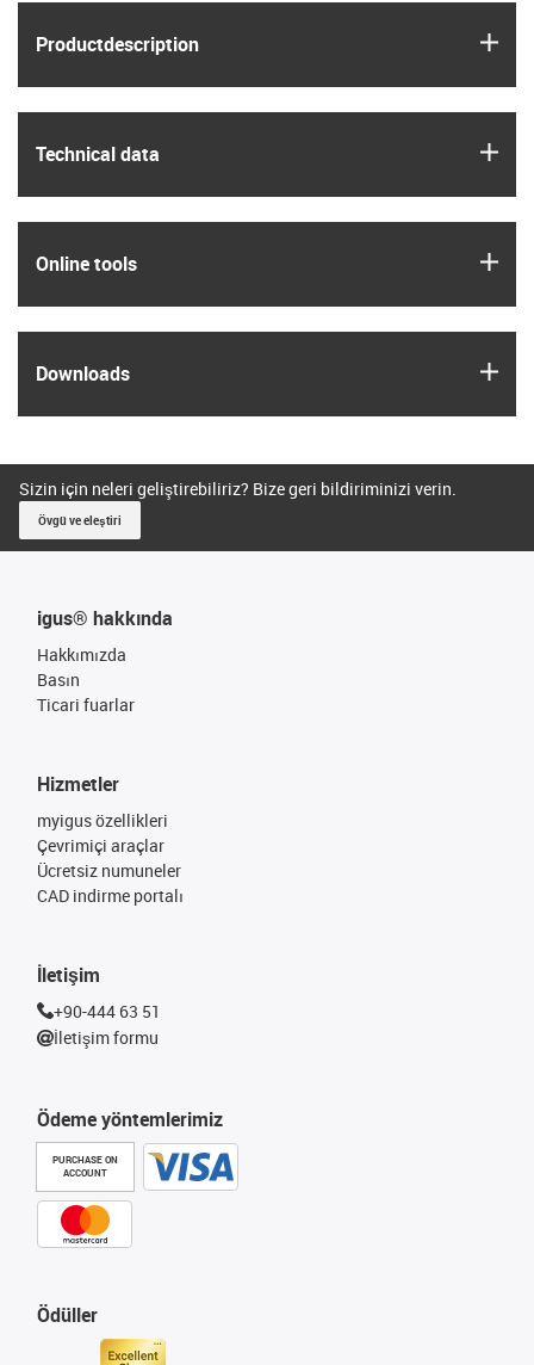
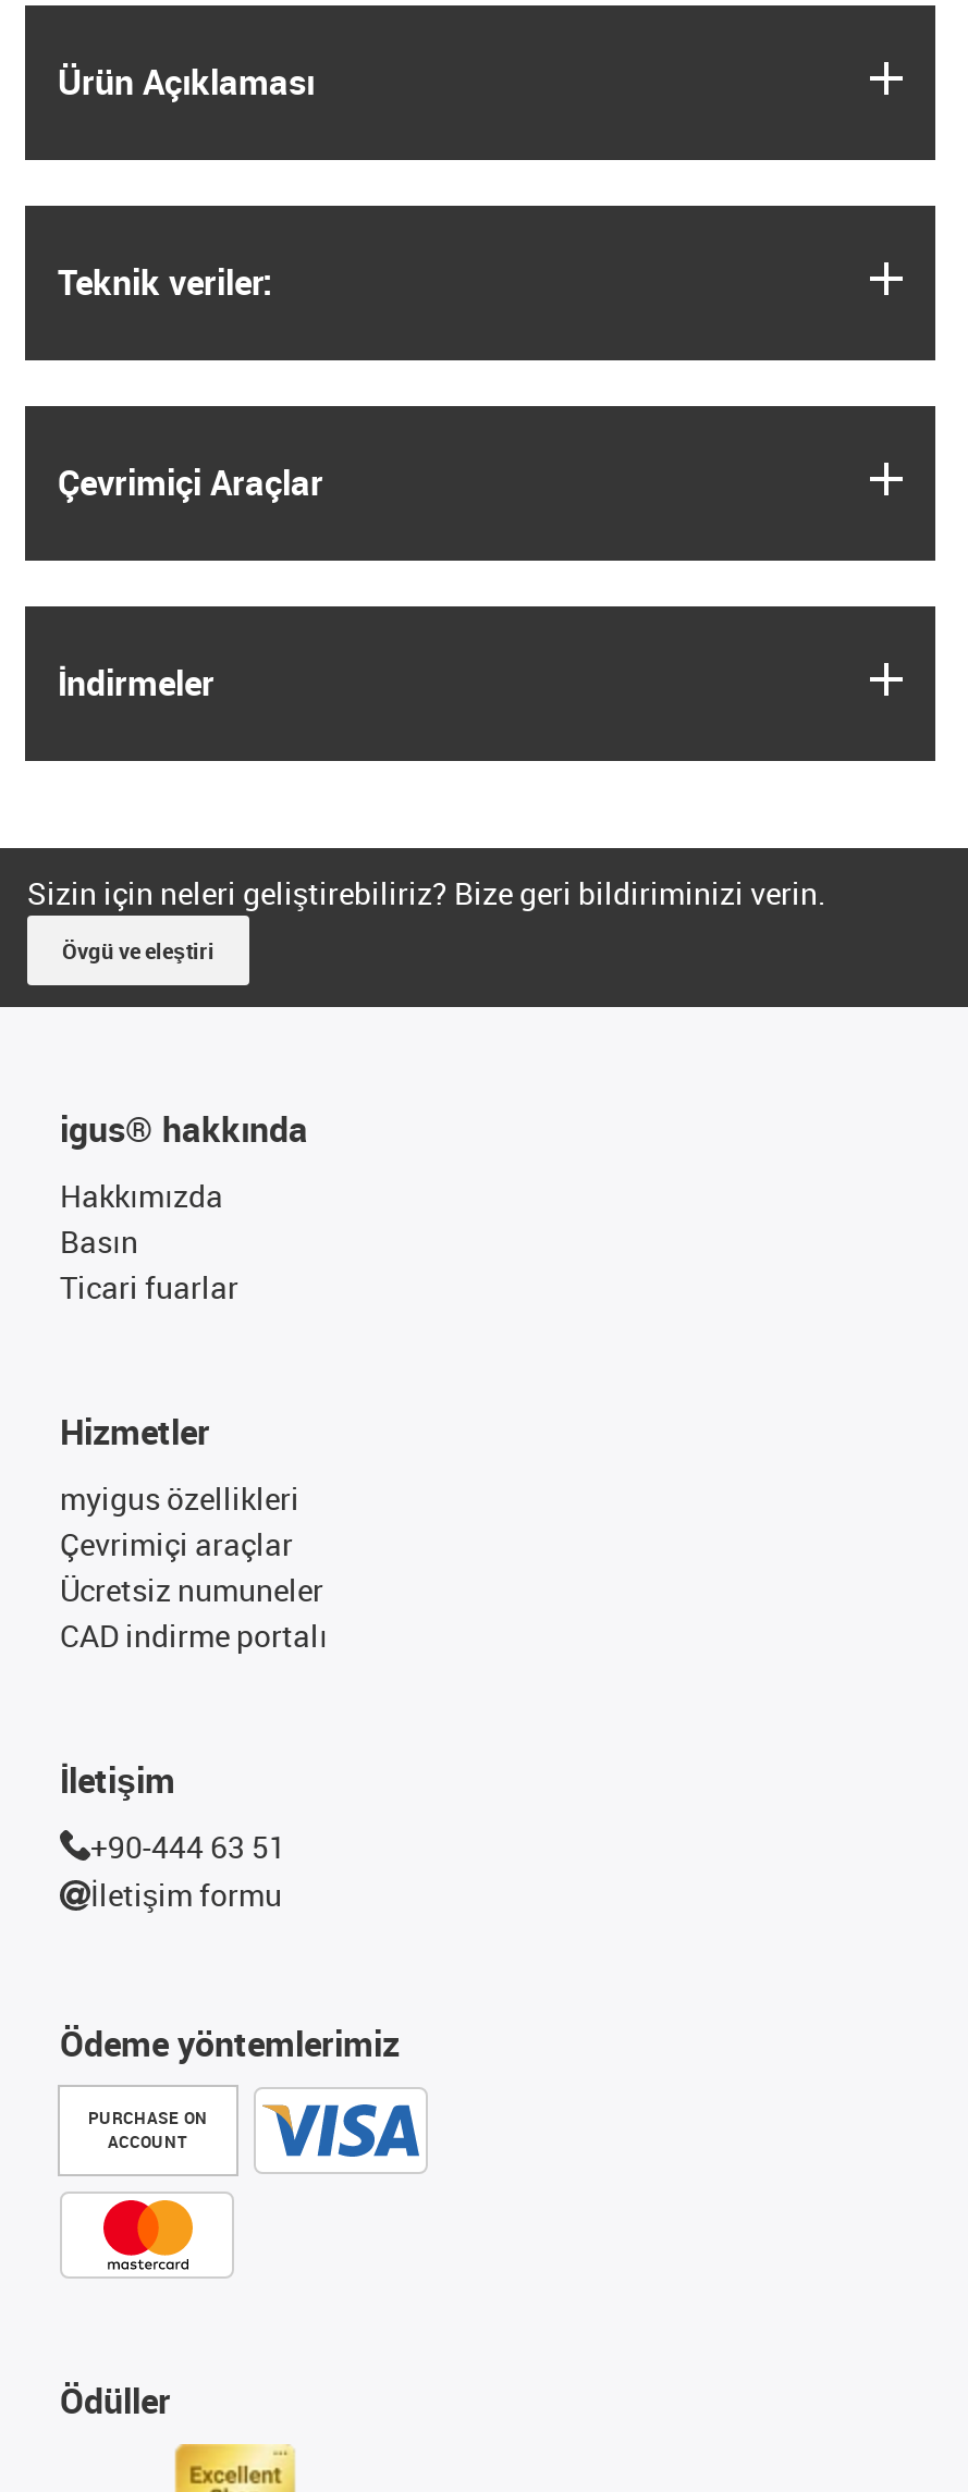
[36,30,199,57] Productdescription -> [58,57,315,105] Ürün Açıklaması
[36,140,160,166] Technical data -> [58,257,273,305] Teknik veriler:
[36,250,137,276] Online tools -> [58,457,323,505] Çevrimiçi Araçlar
[36,360,130,386] Downloads -> [58,658,215,705] İndirmeler

